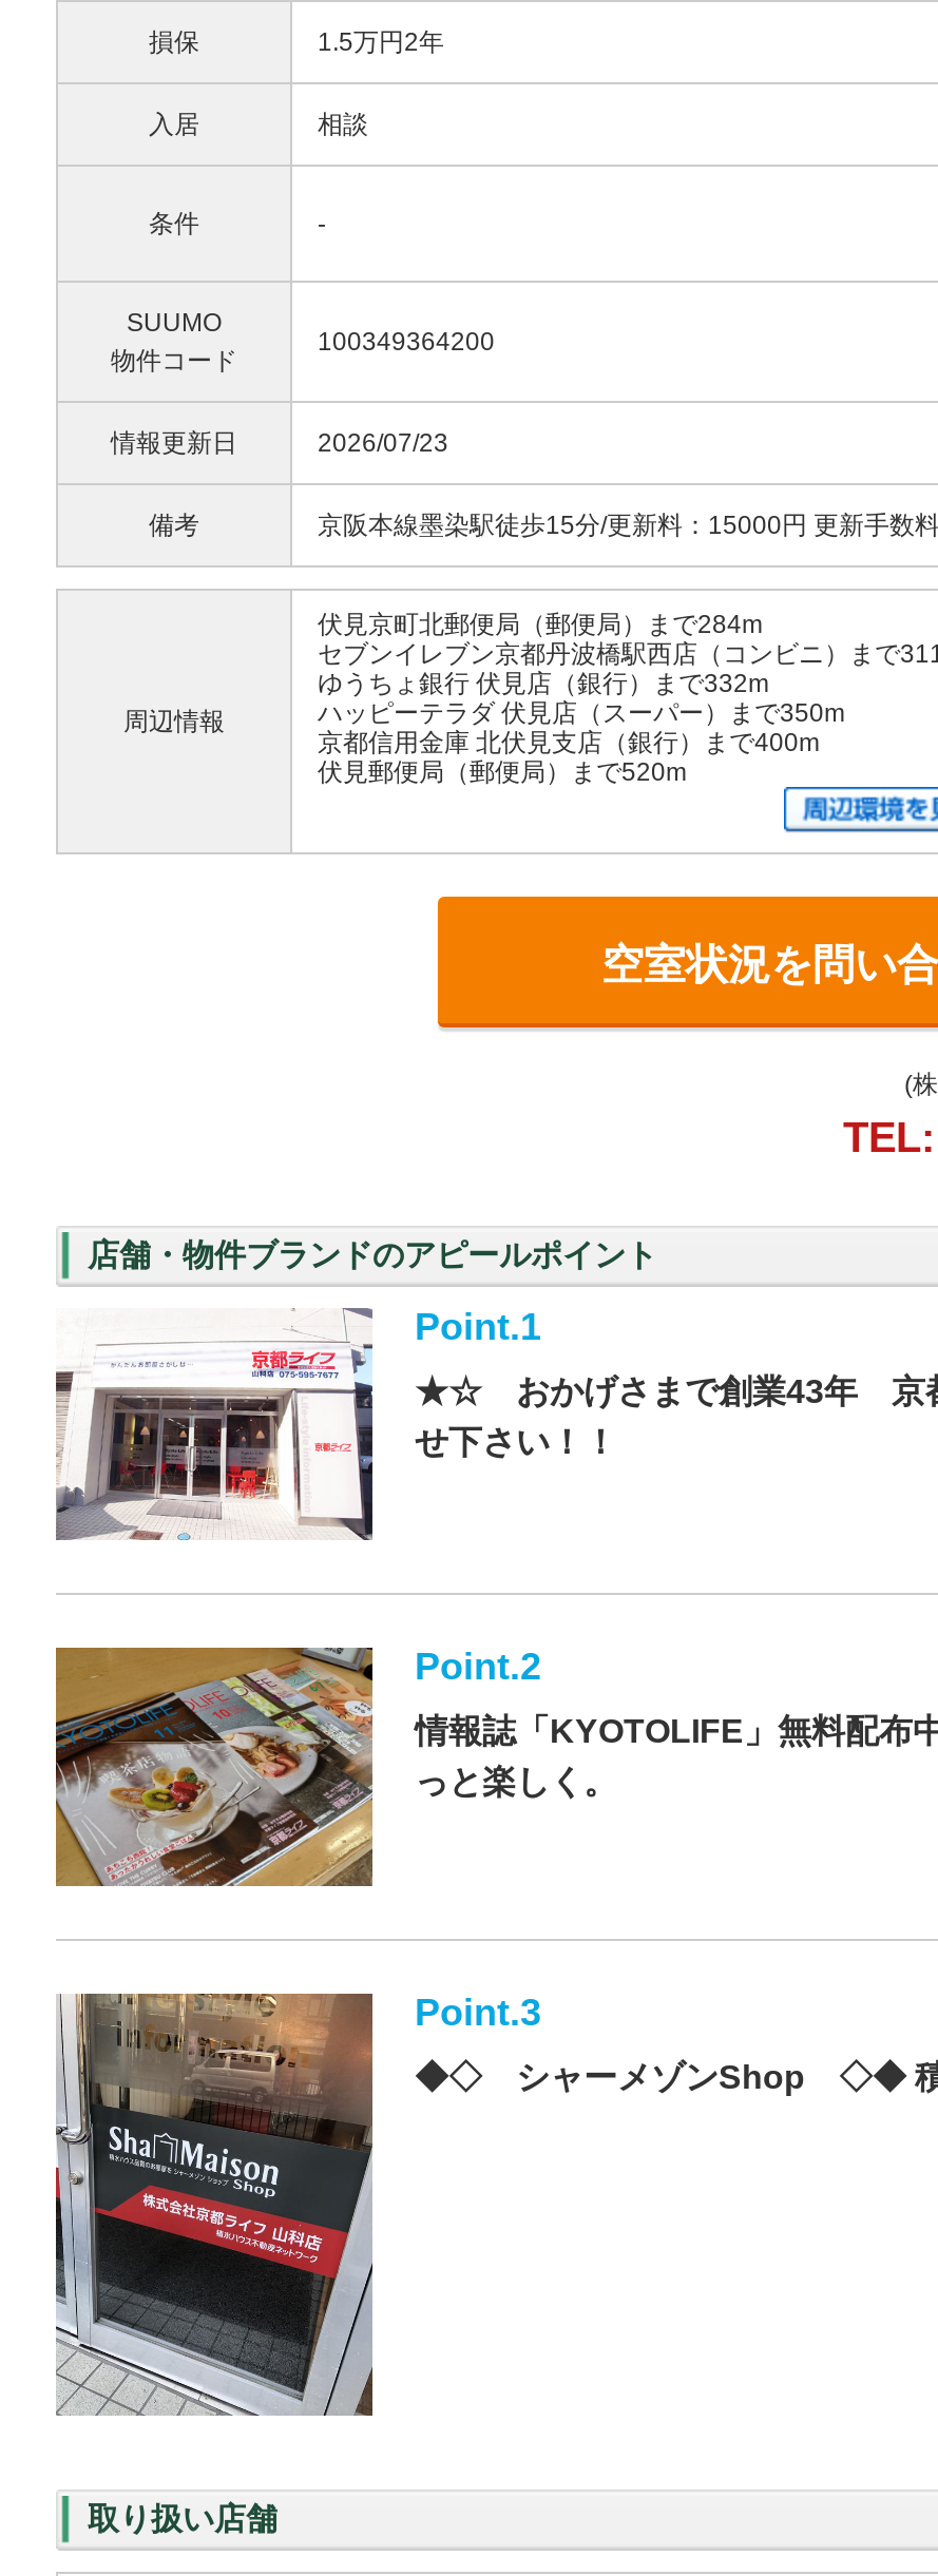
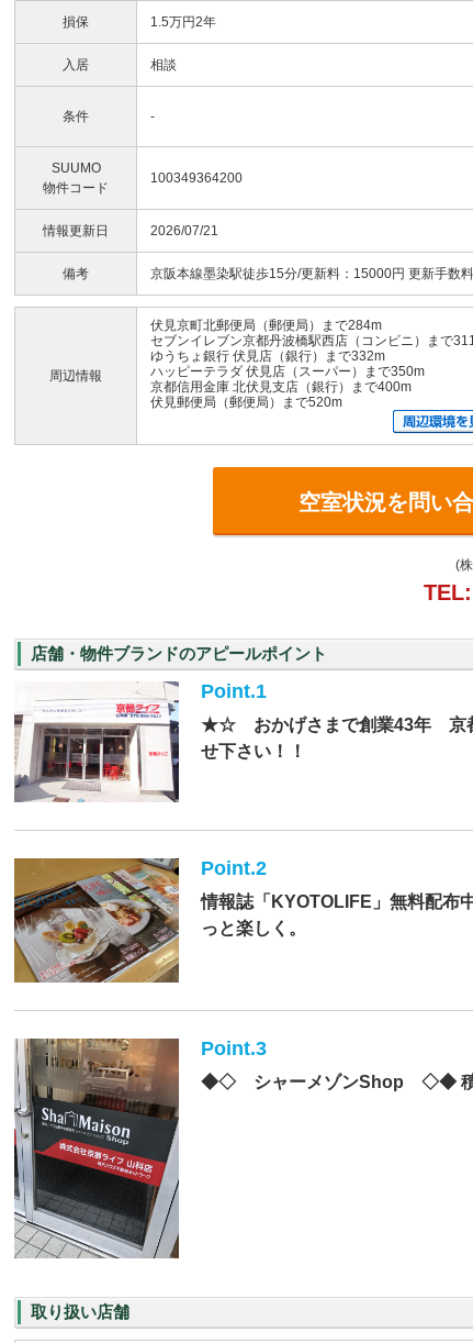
[318,428,448,458] 2026/07/23 -> [150,223,218,238] 2026/07/21

